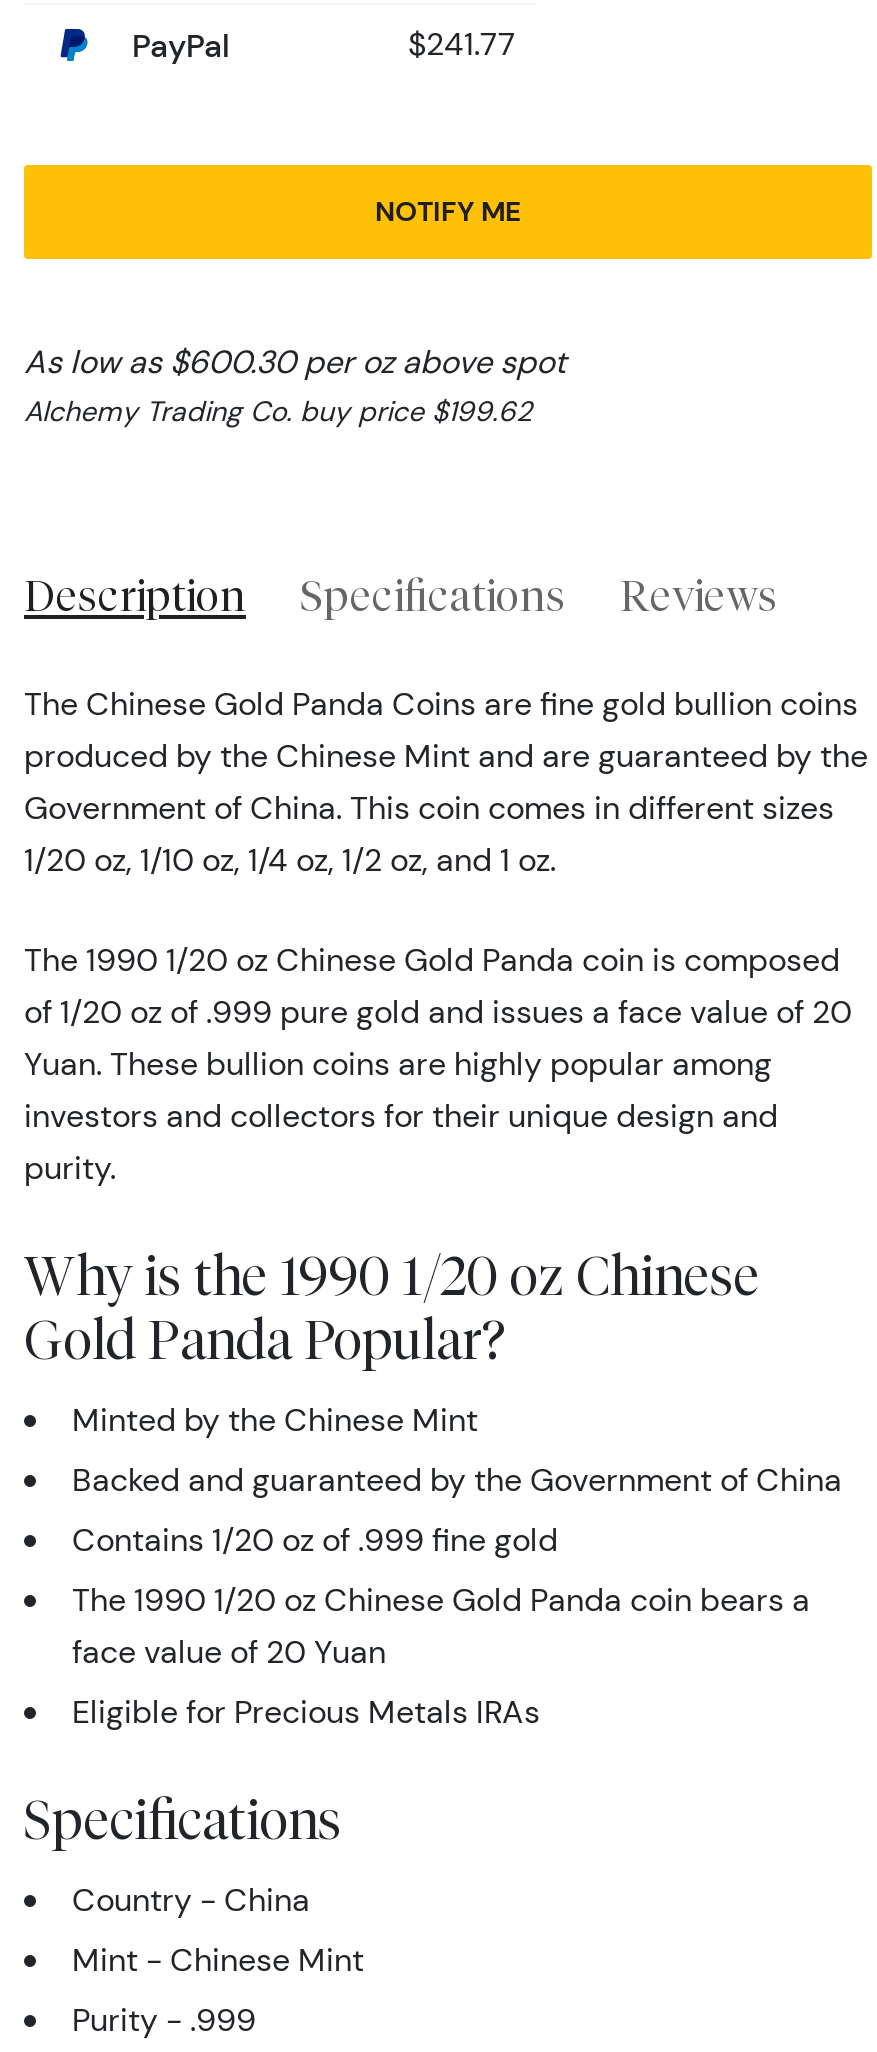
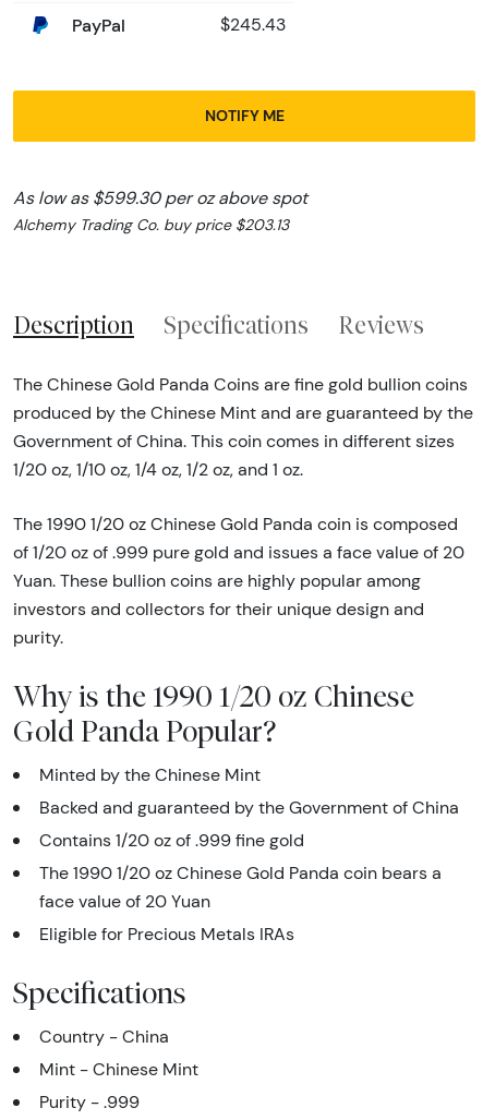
[408,26,516,64] $241.77 -> [220,15,286,35] $245.43
[24,344,566,382] As low as $600.30 per oz above spot -> [13,188,307,209] As low as $599.30 per oz above spot
[24,394,532,430] Alchemy Trading Co. buy price $199.62 -> [13,215,289,235] Alchemy Trading Co. buy price $203.13

